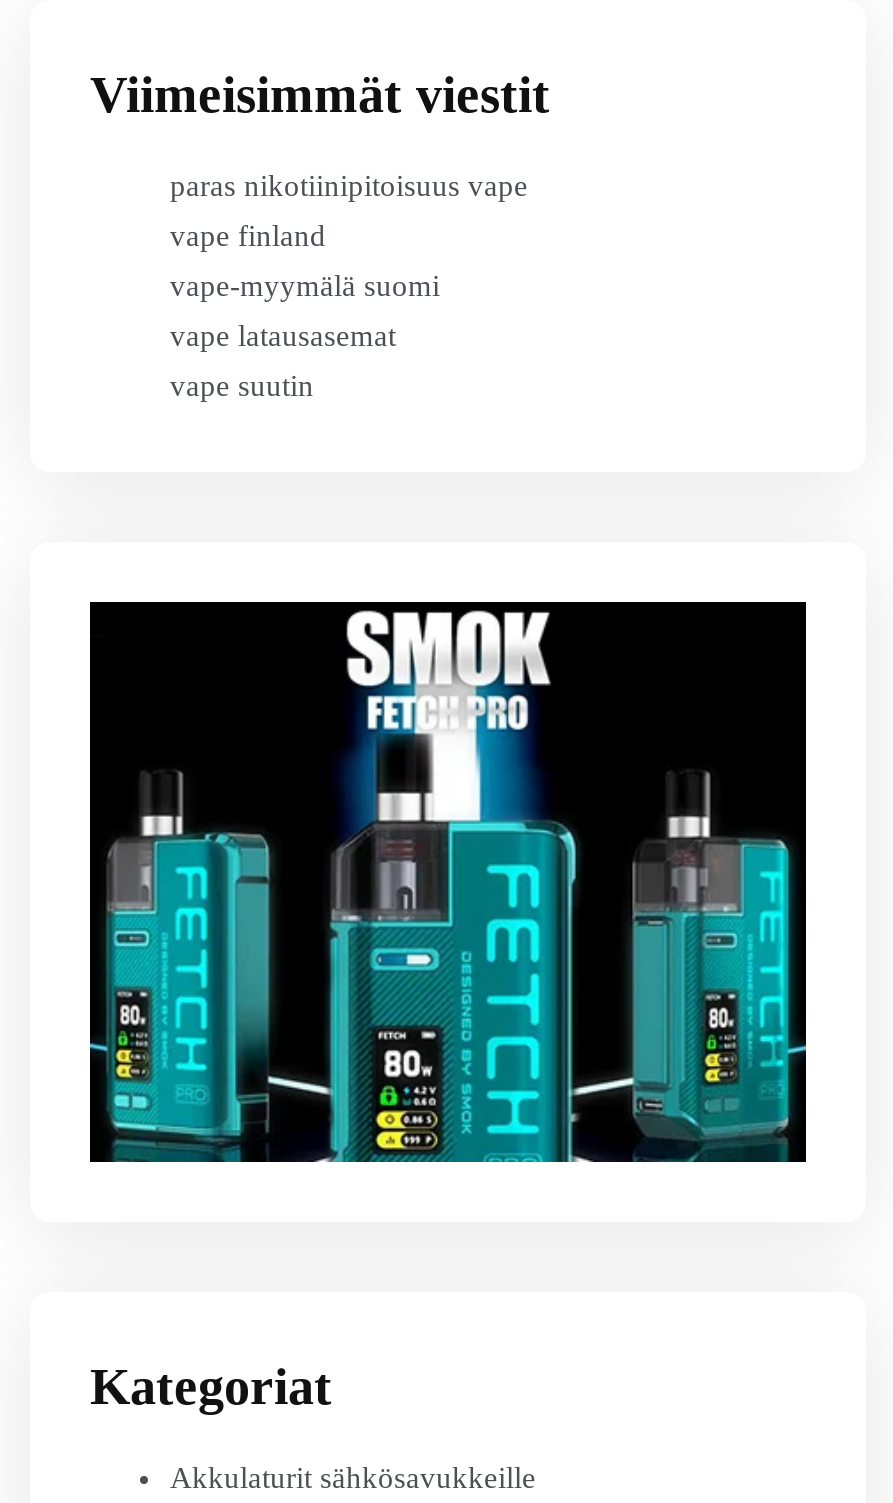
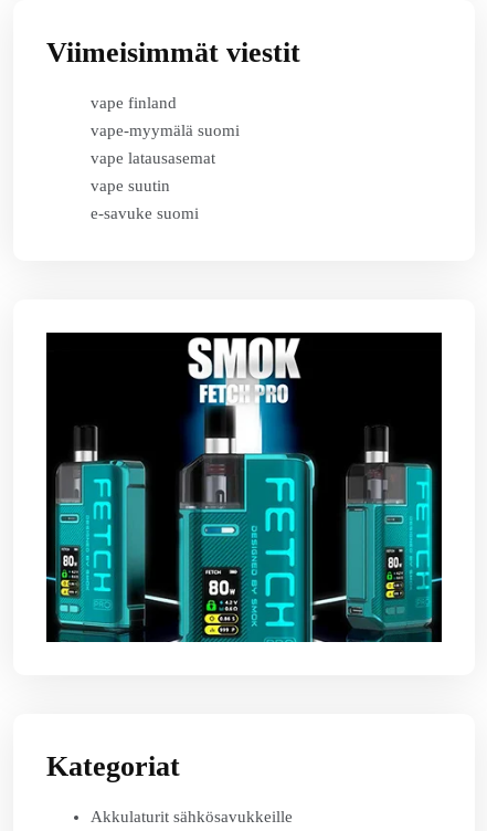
[170,170,528,202] paras nikotiinipitoisuus vape -> none
moved [170,220,440,402] -> [91,94,240,194]: vape finland | vape-myymälä suomi | vape latausasemat | vape suutin
none -> [91,204,199,222] e-savuke suomi

